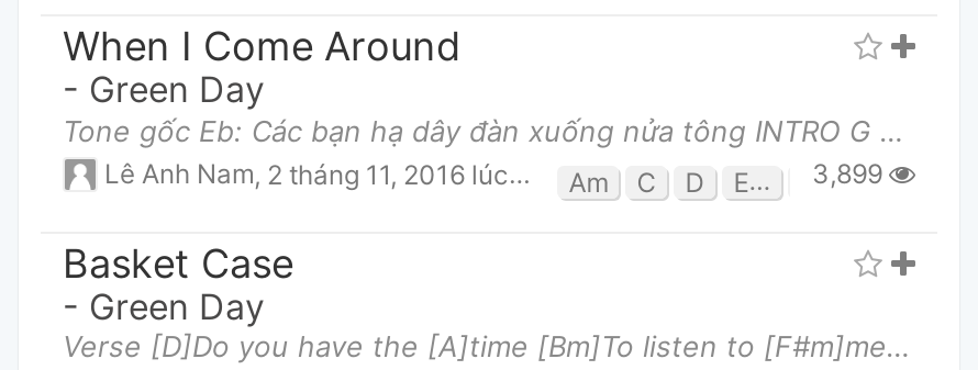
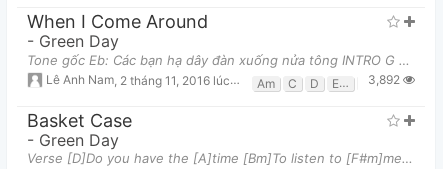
[812,156,889,189] 3,899 -> [368,72,403,87] 3,892

